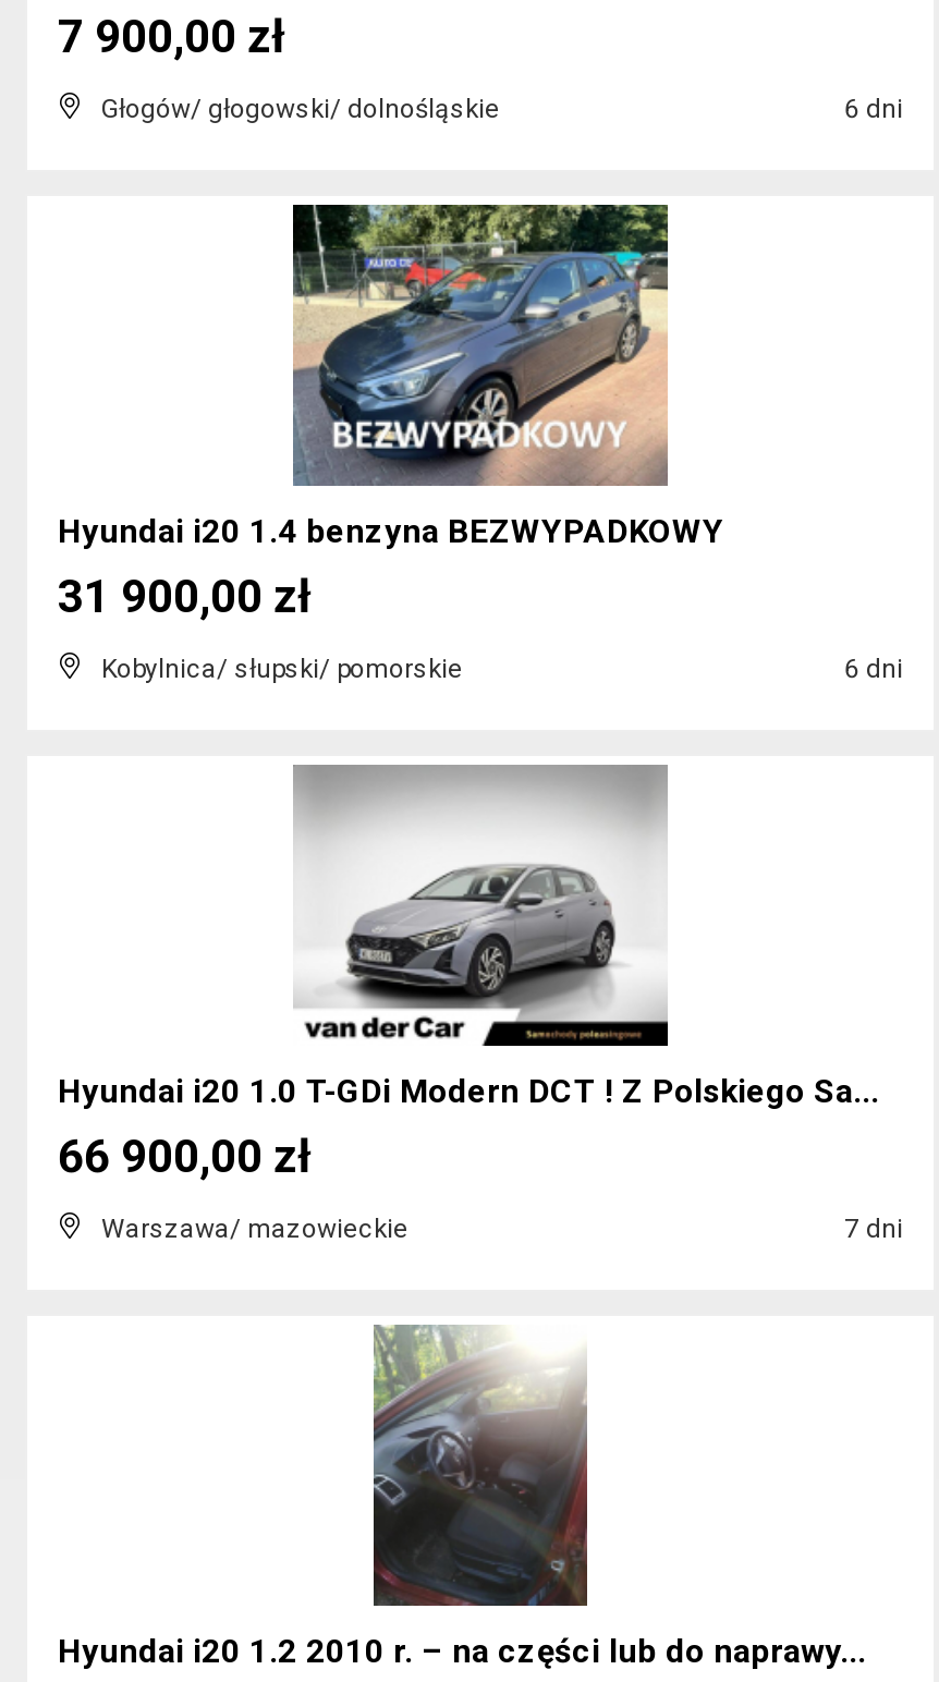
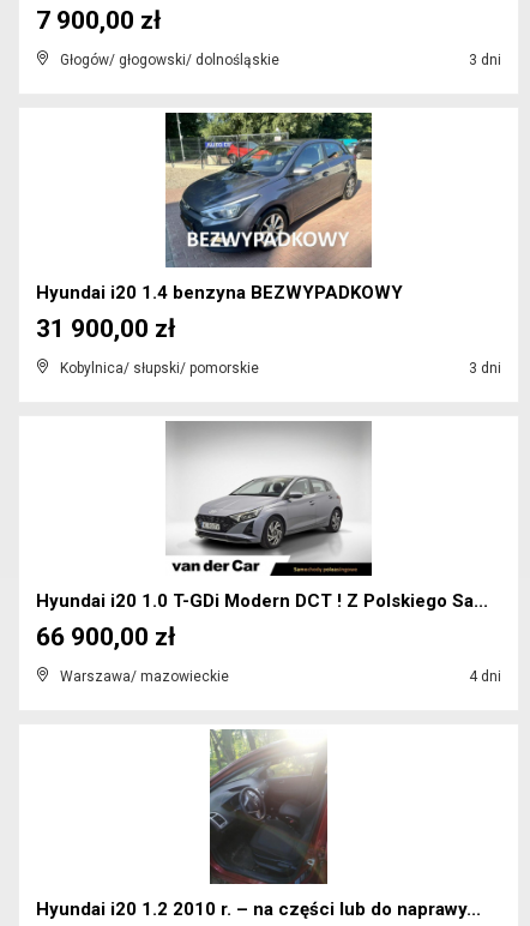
[838,94,903,124] 6 dni -> [465,52,501,68] 3 dni
[838,654,903,684] 6 dni -> [465,360,501,377] 3 dni
[838,1214,903,1244] 7 dni -> [465,668,501,685] 4 dni

